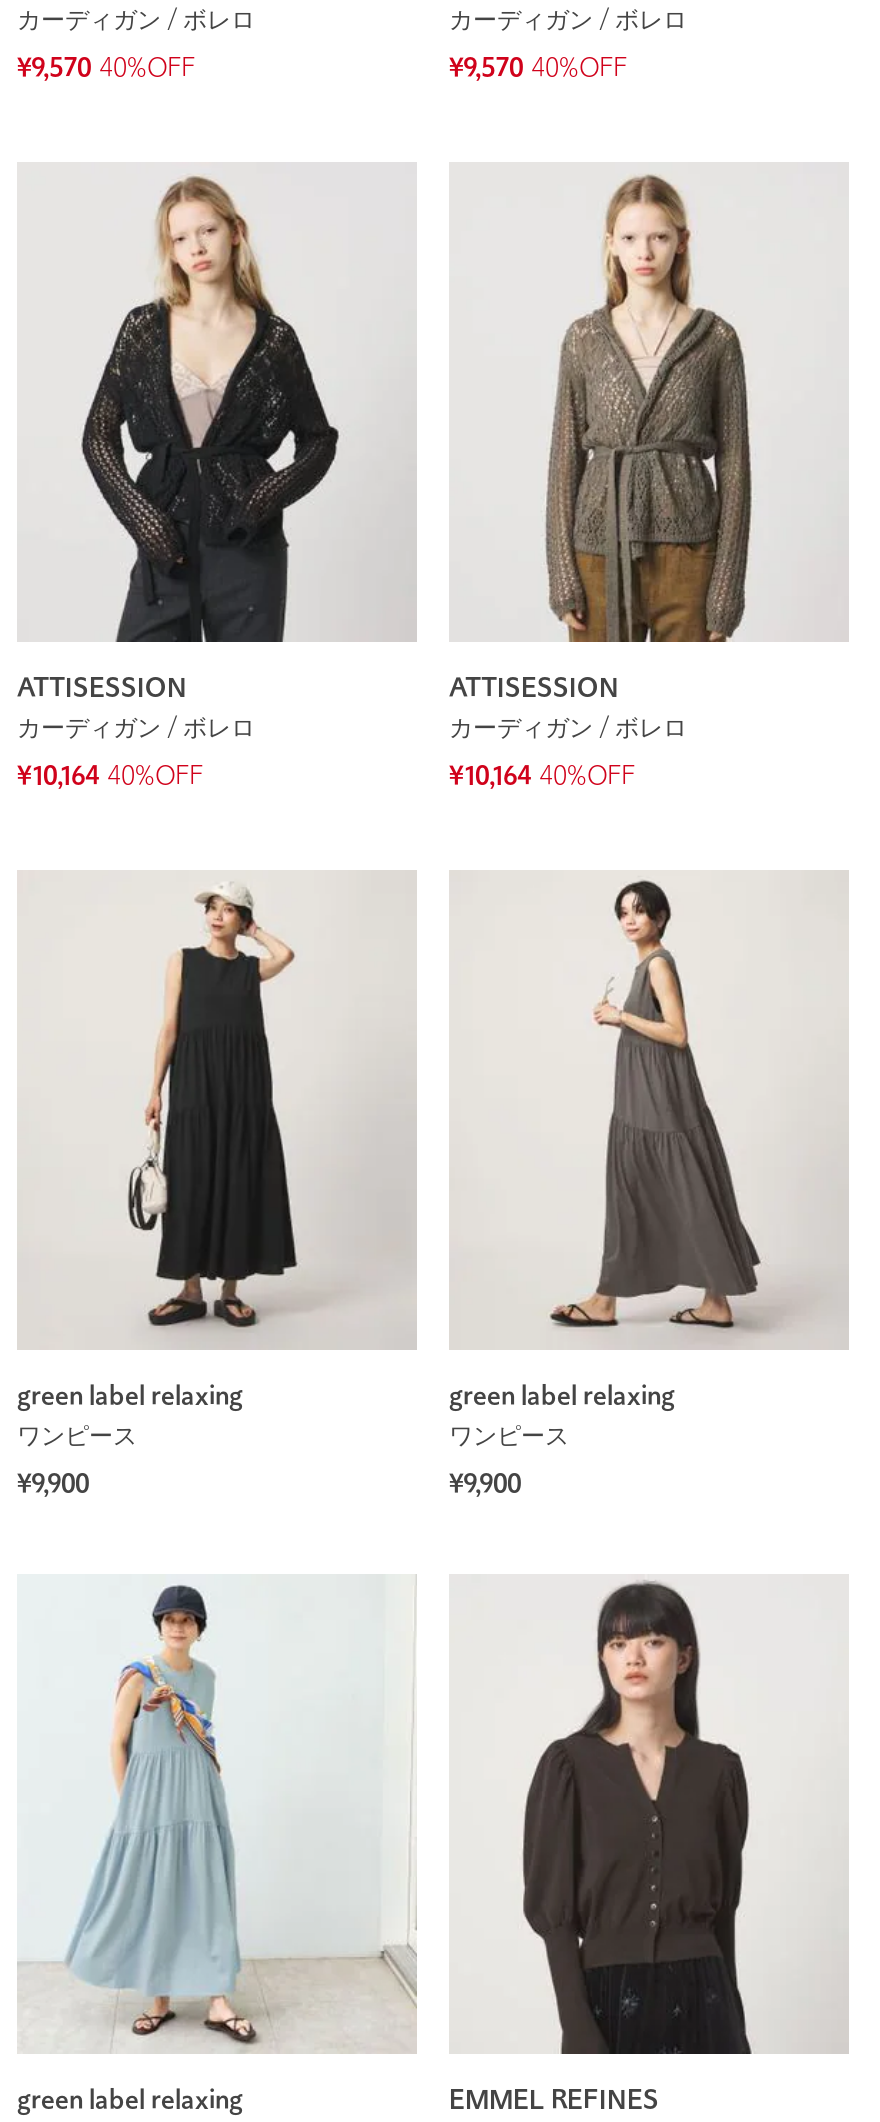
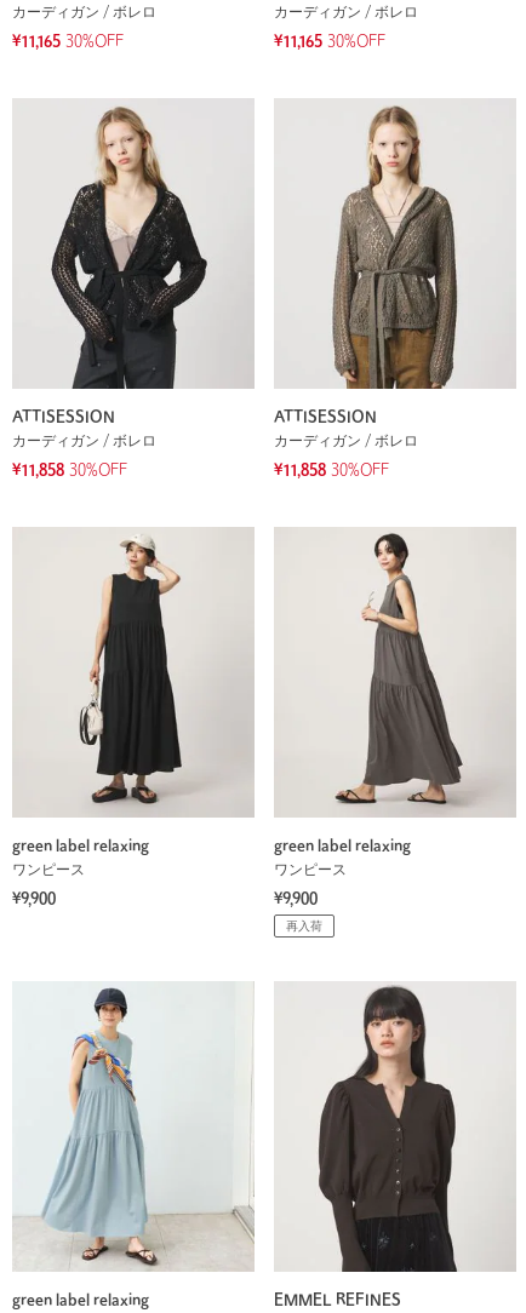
[17,58,195,82] ¥9,570 40%OFF -> [12,35,124,50] ¥11,165 30%OFF
[449,58,627,82] ¥9,570 40%OFF -> [274,35,385,50] ¥11,165 30%OFF
[17,766,203,790] ¥10,164 40%OFF -> [12,464,127,478] ¥11,858 30%OFF
[449,766,635,790] ¥10,164 40%OFF -> [274,464,389,478] ¥11,858 30%OFF
none -> [286,921,322,934] 再入荷

